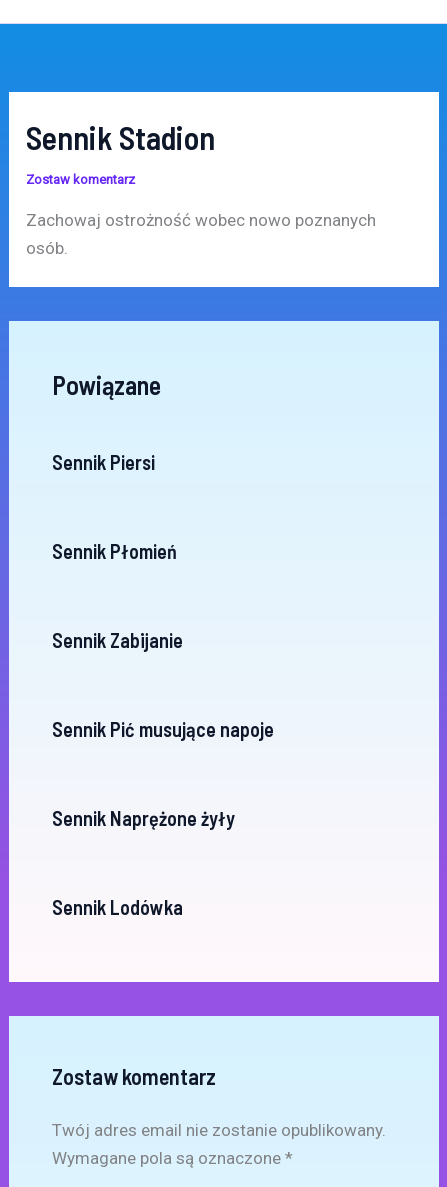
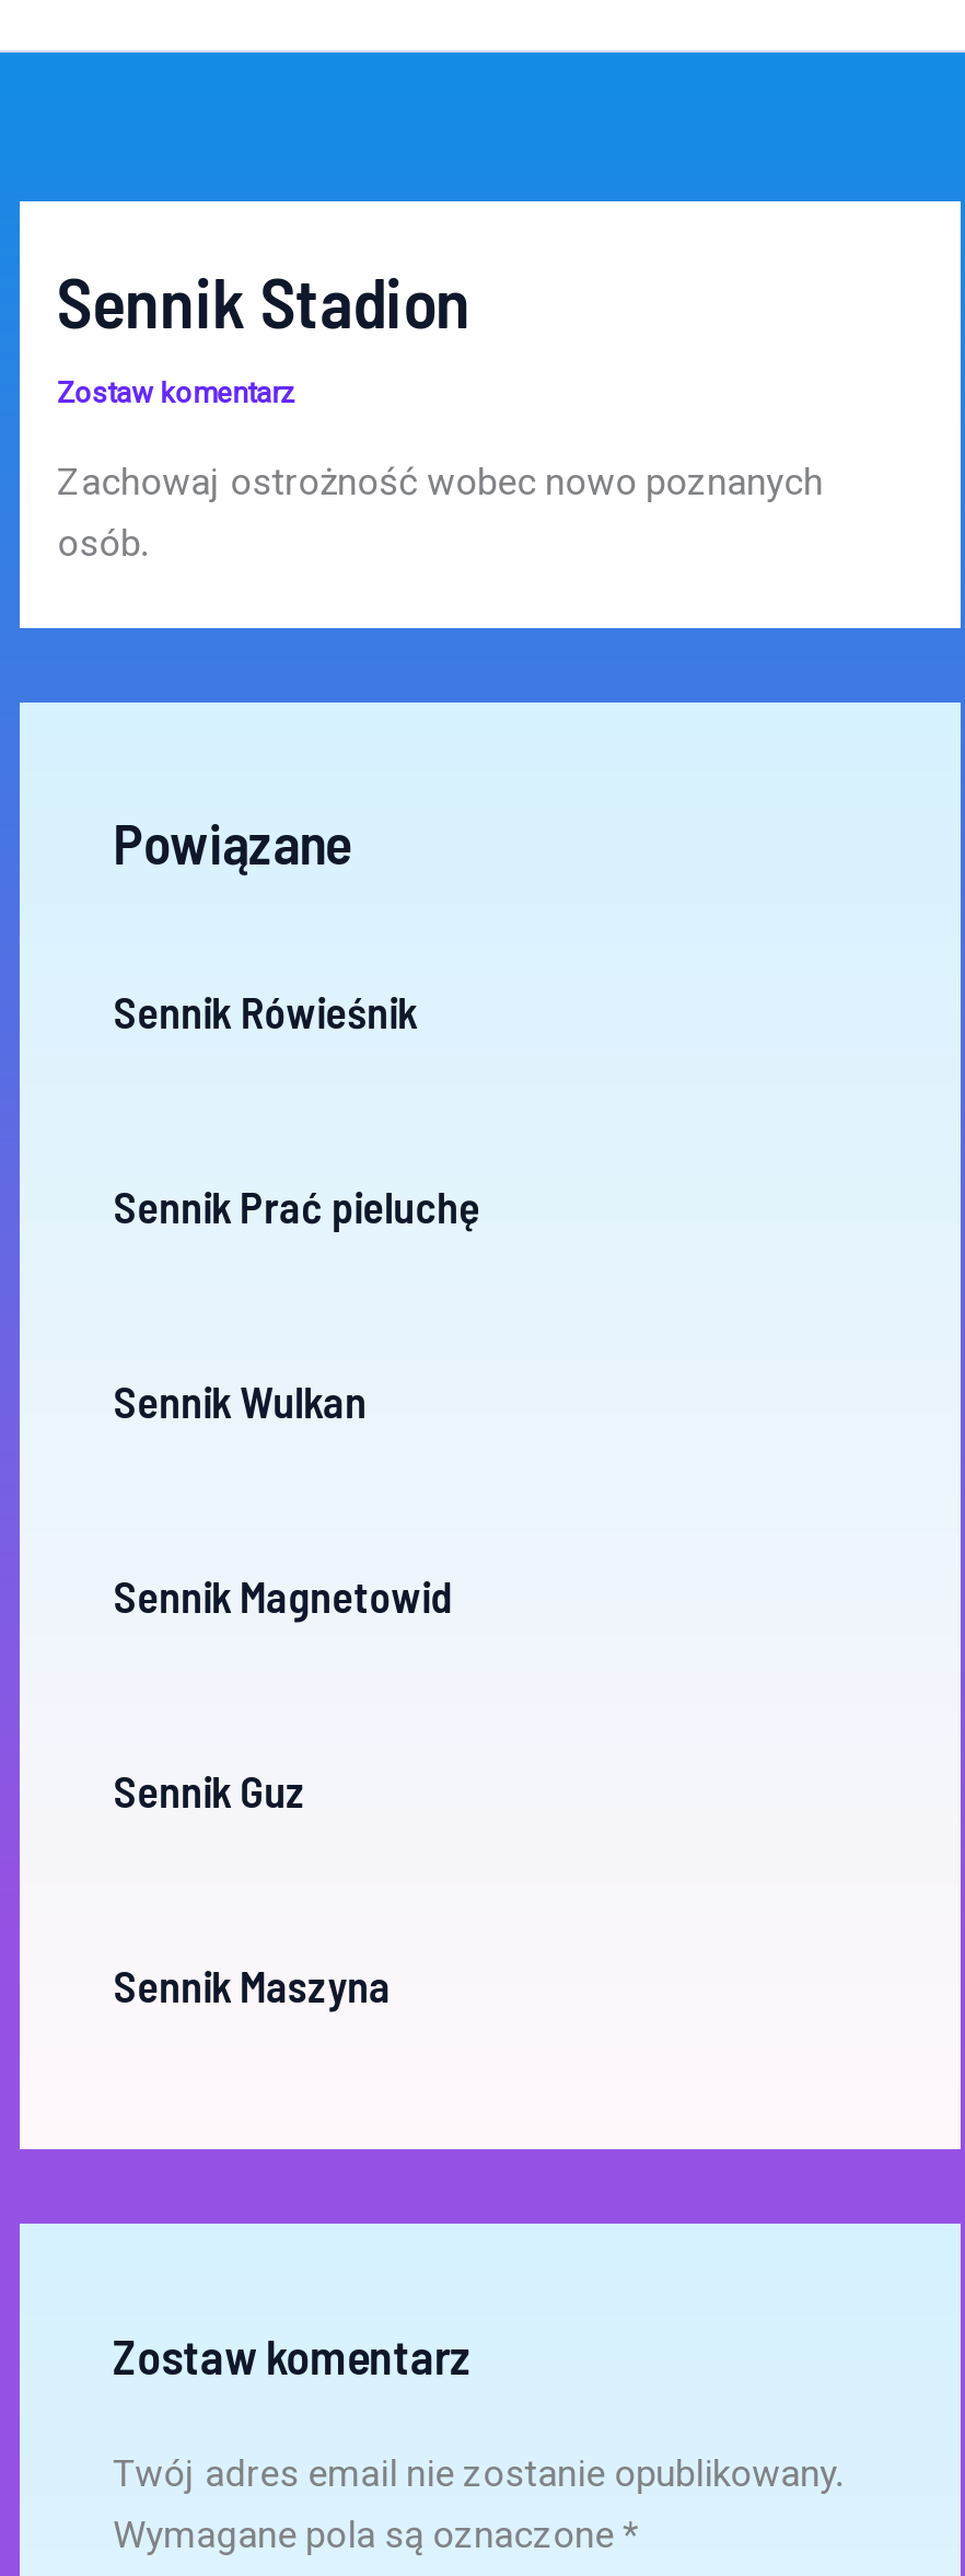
[52,450,155,474] Sennik Piersi -> [113,985,417,1037] Sennik Rówieśnik
[52,539,177,563] Sennik Płomień -> [113,1180,481,1232] Sennik Prać pieluchę
[52,628,183,652] Sennik Zabijanie -> [113,1374,367,1427] Sennik Wulkan
[52,717,274,741] Sennik Pić musujące napoje -> [113,1569,452,1622] Sennik Magnetowid
[52,806,235,830] Sennik Naprężone żyły -> [113,1764,306,1817] Sennik Guz
[52,895,183,919] Sennik Lodówka -> [113,1959,391,2011] Sennik Maszyna

